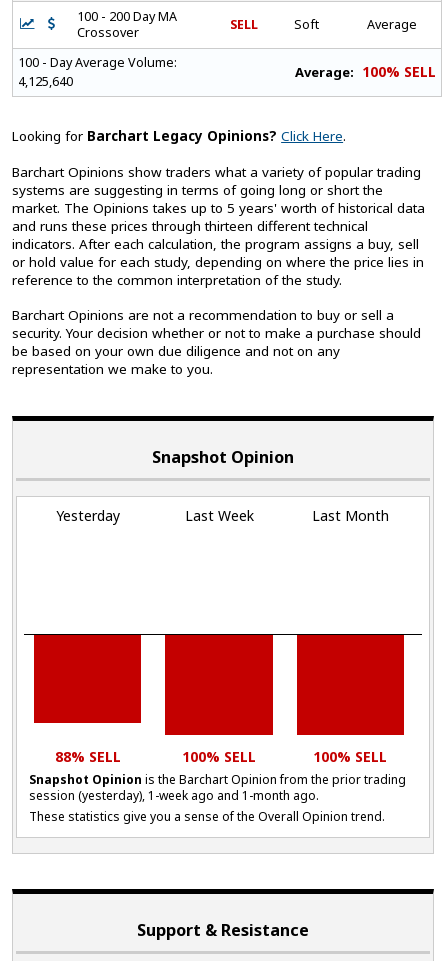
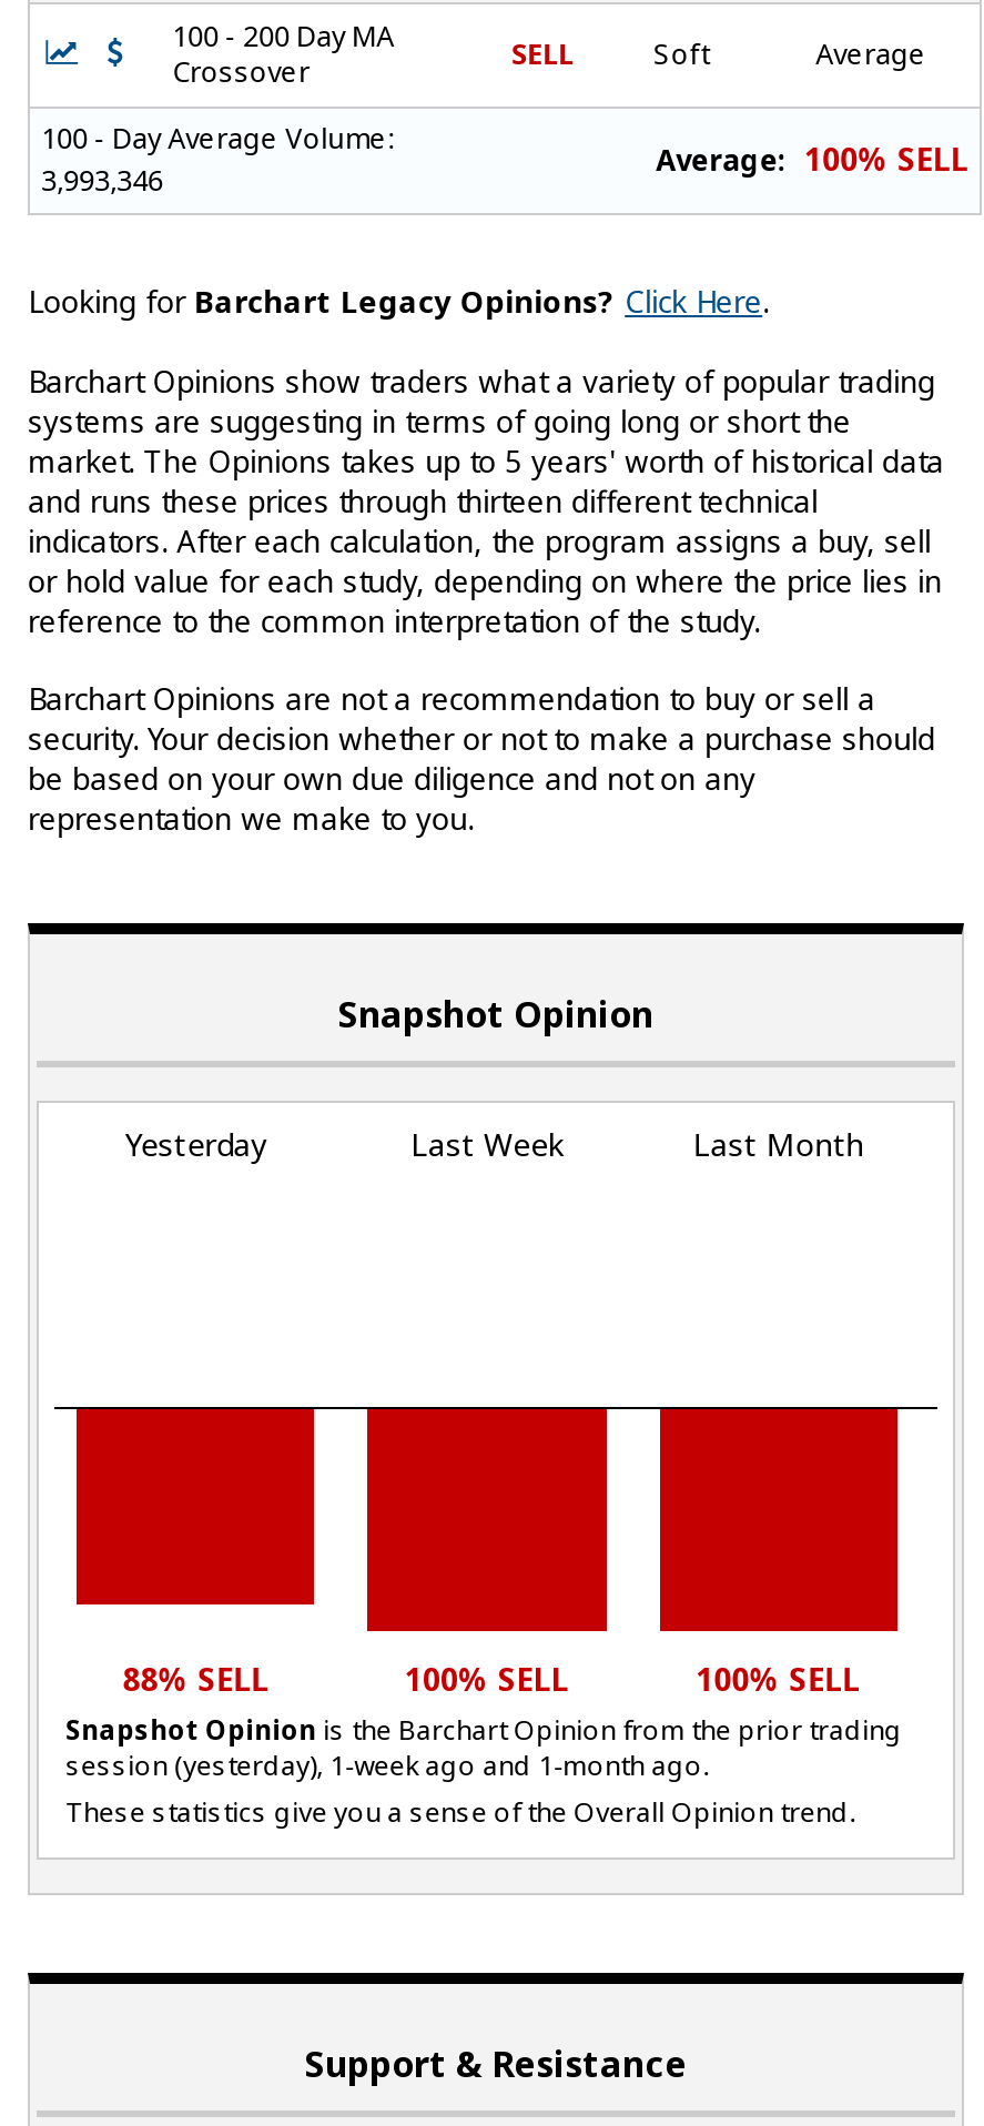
[18,73,73,90] 4,125,640 -> [41,163,163,200] 3,993,346

